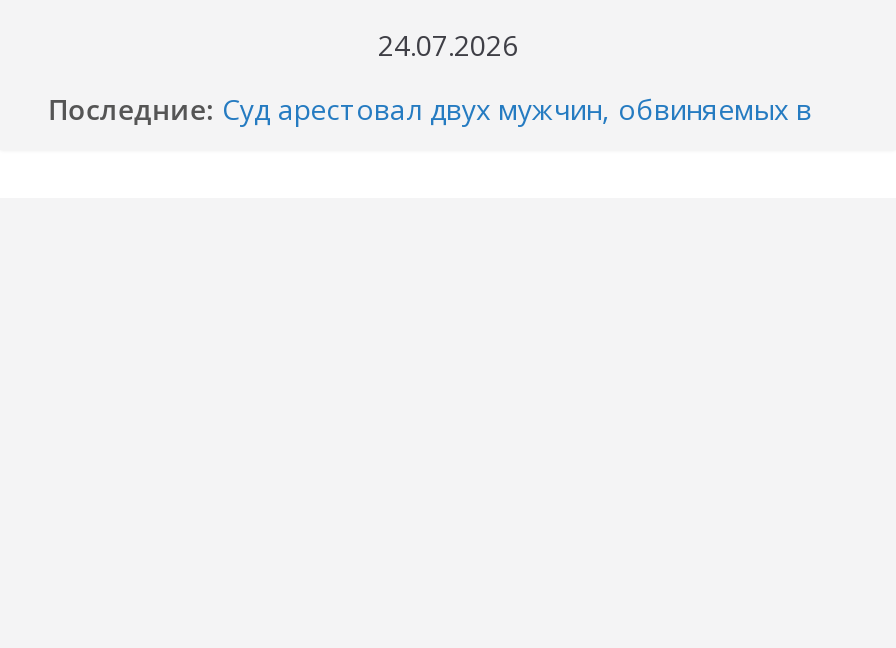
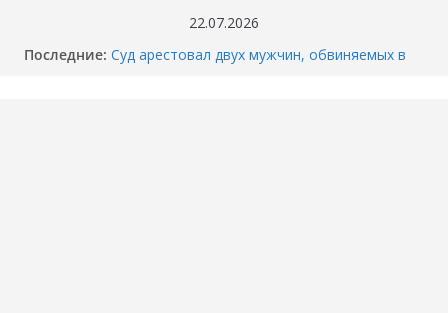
[378,26,518,64] 24.07.2026 -> [189,13,259,32] 22.07.2026

